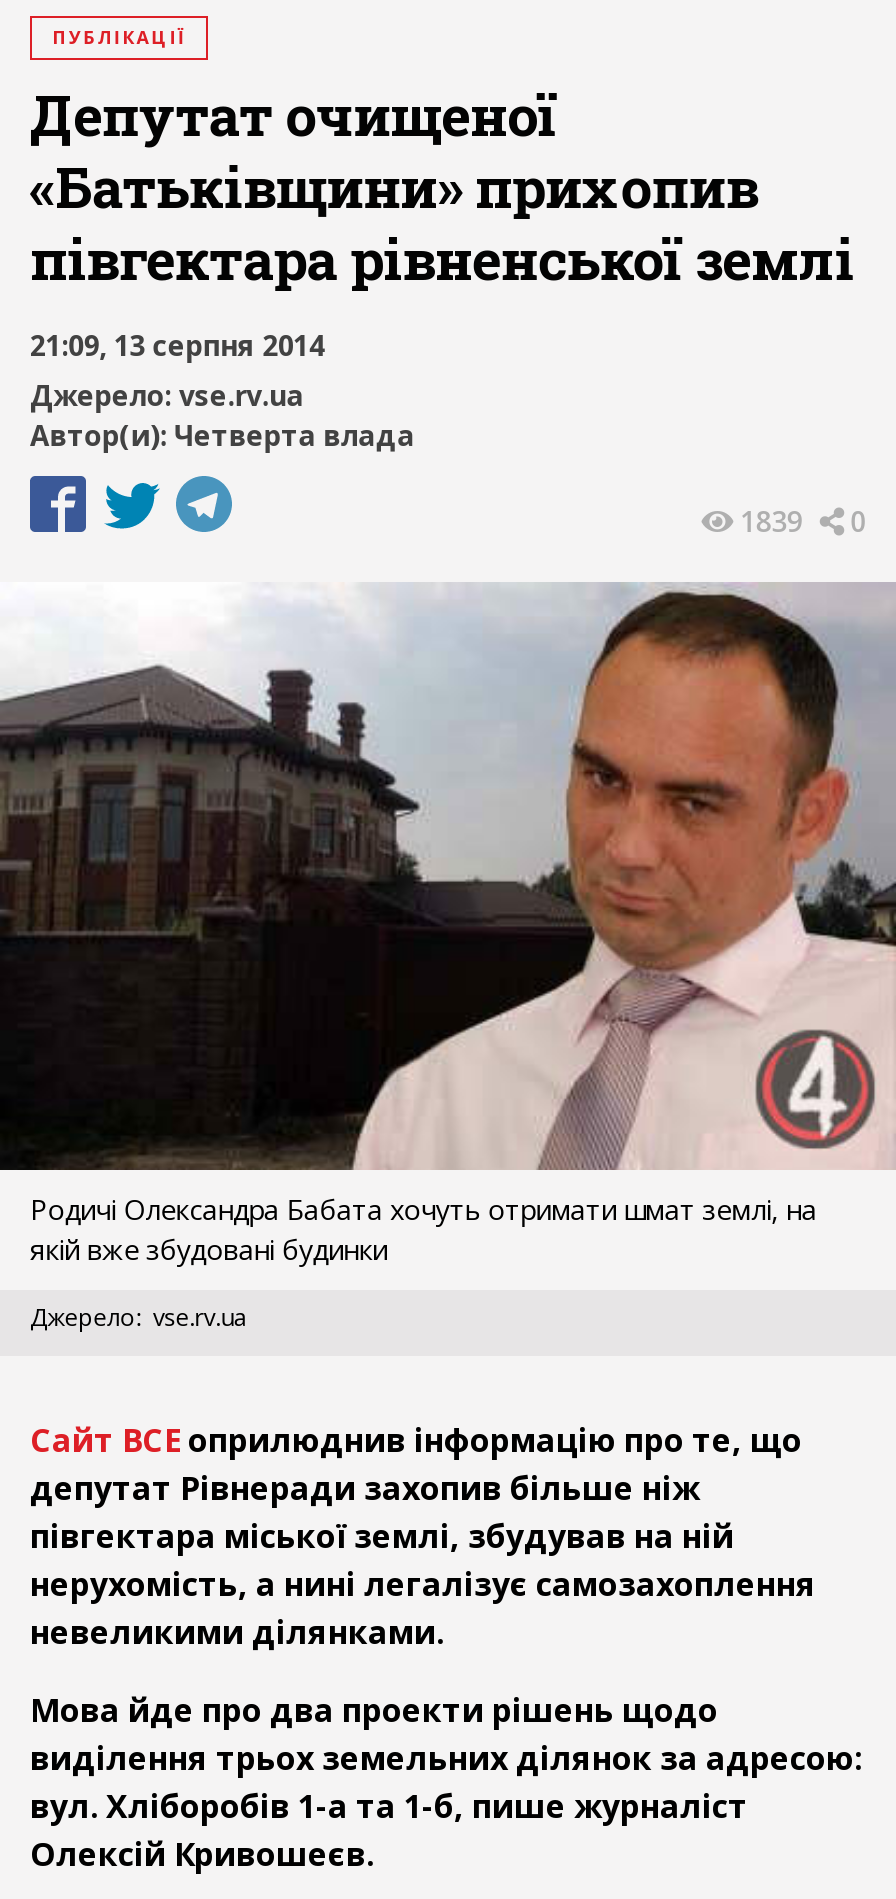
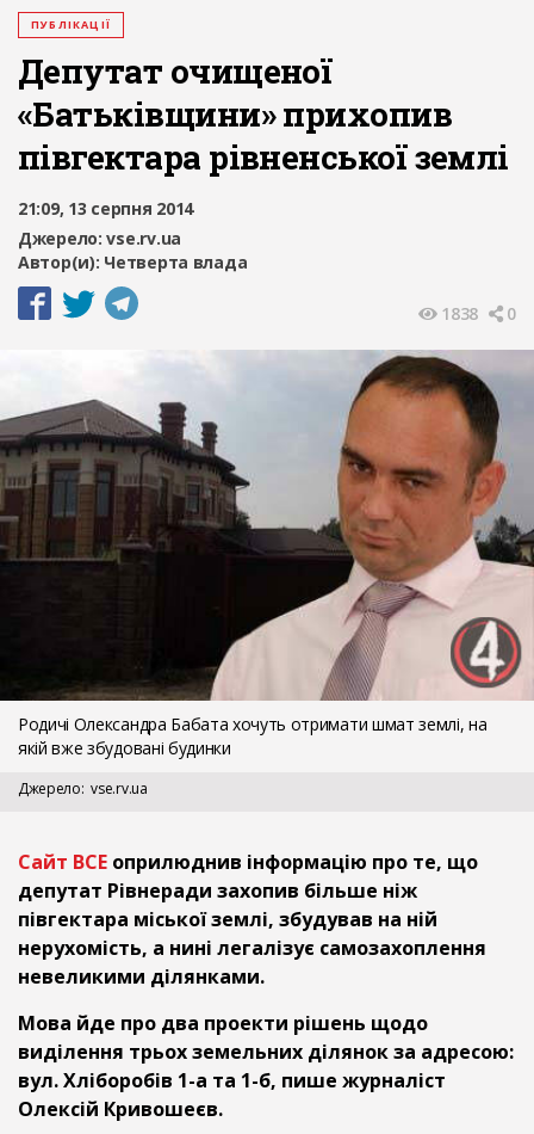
[733,502,866,540] 1839 0 -> [437,302,516,325] 1838 0

